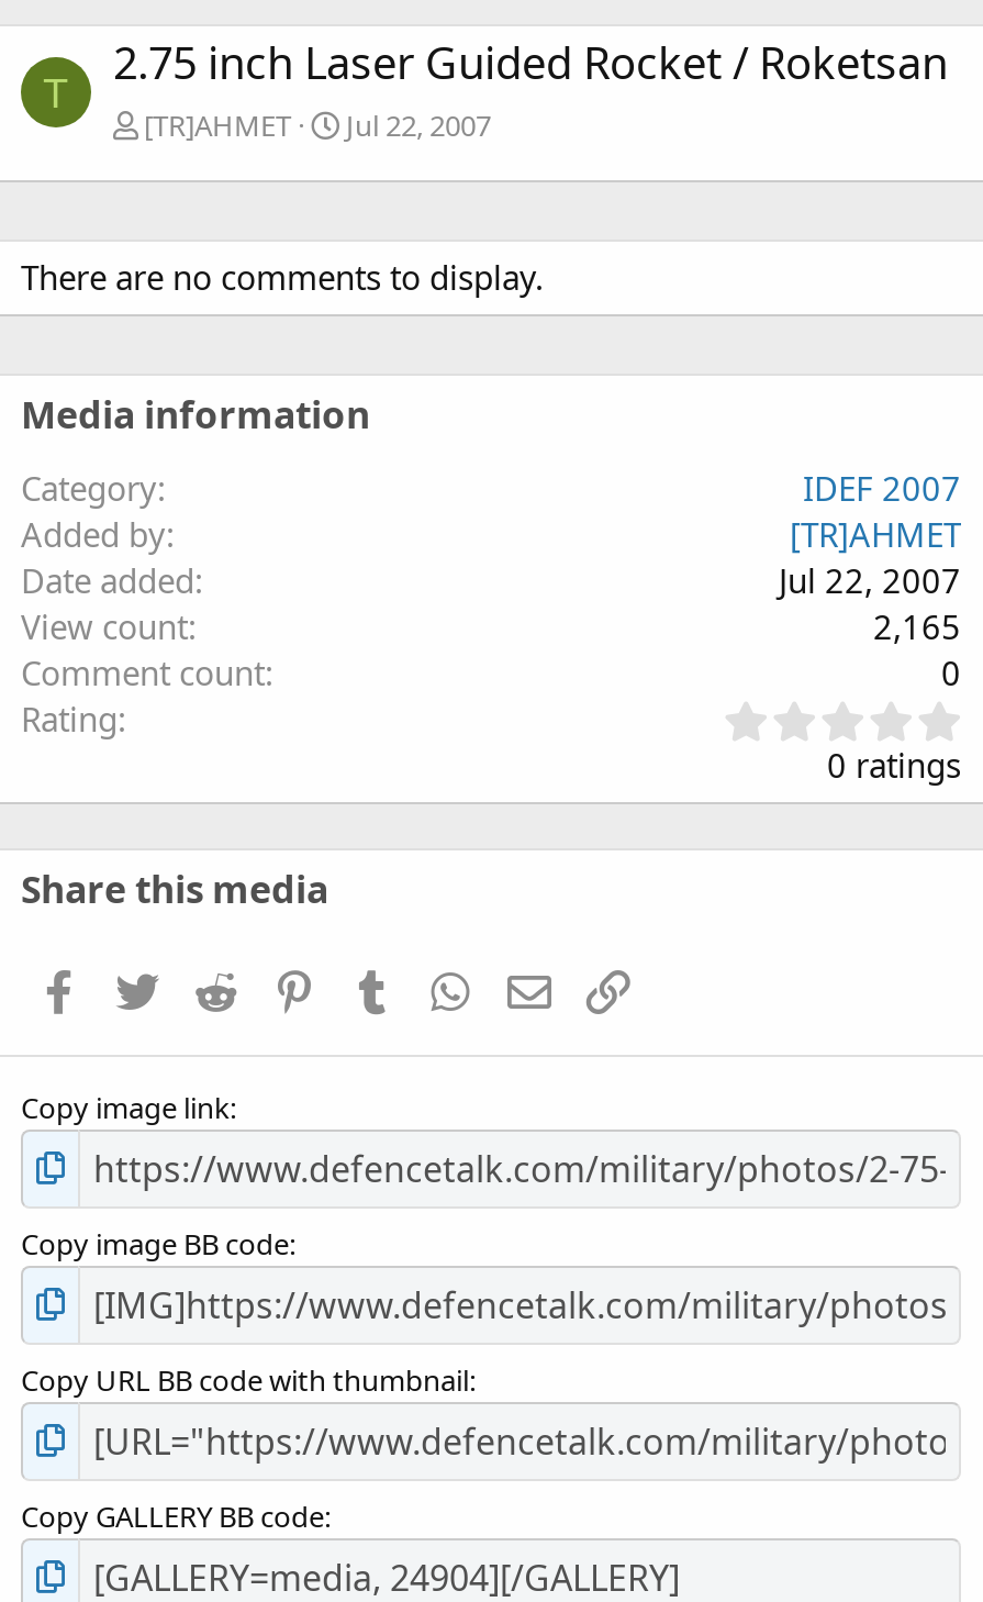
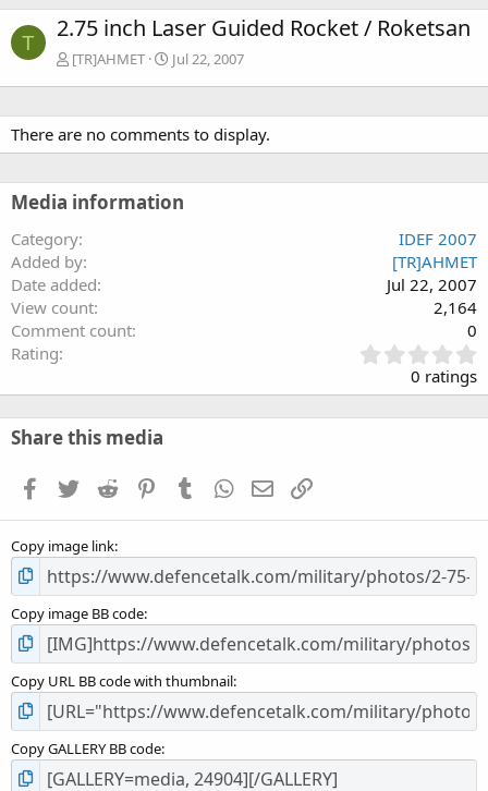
[873,605,961,649] 2,165 -> [434,297,477,318] 2,164

